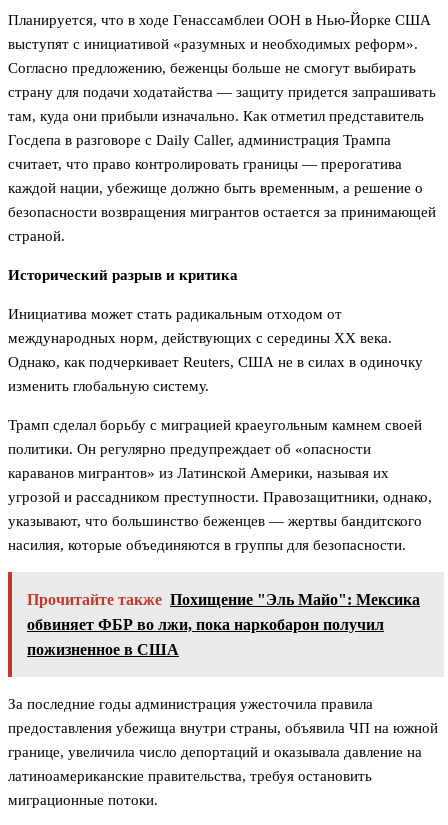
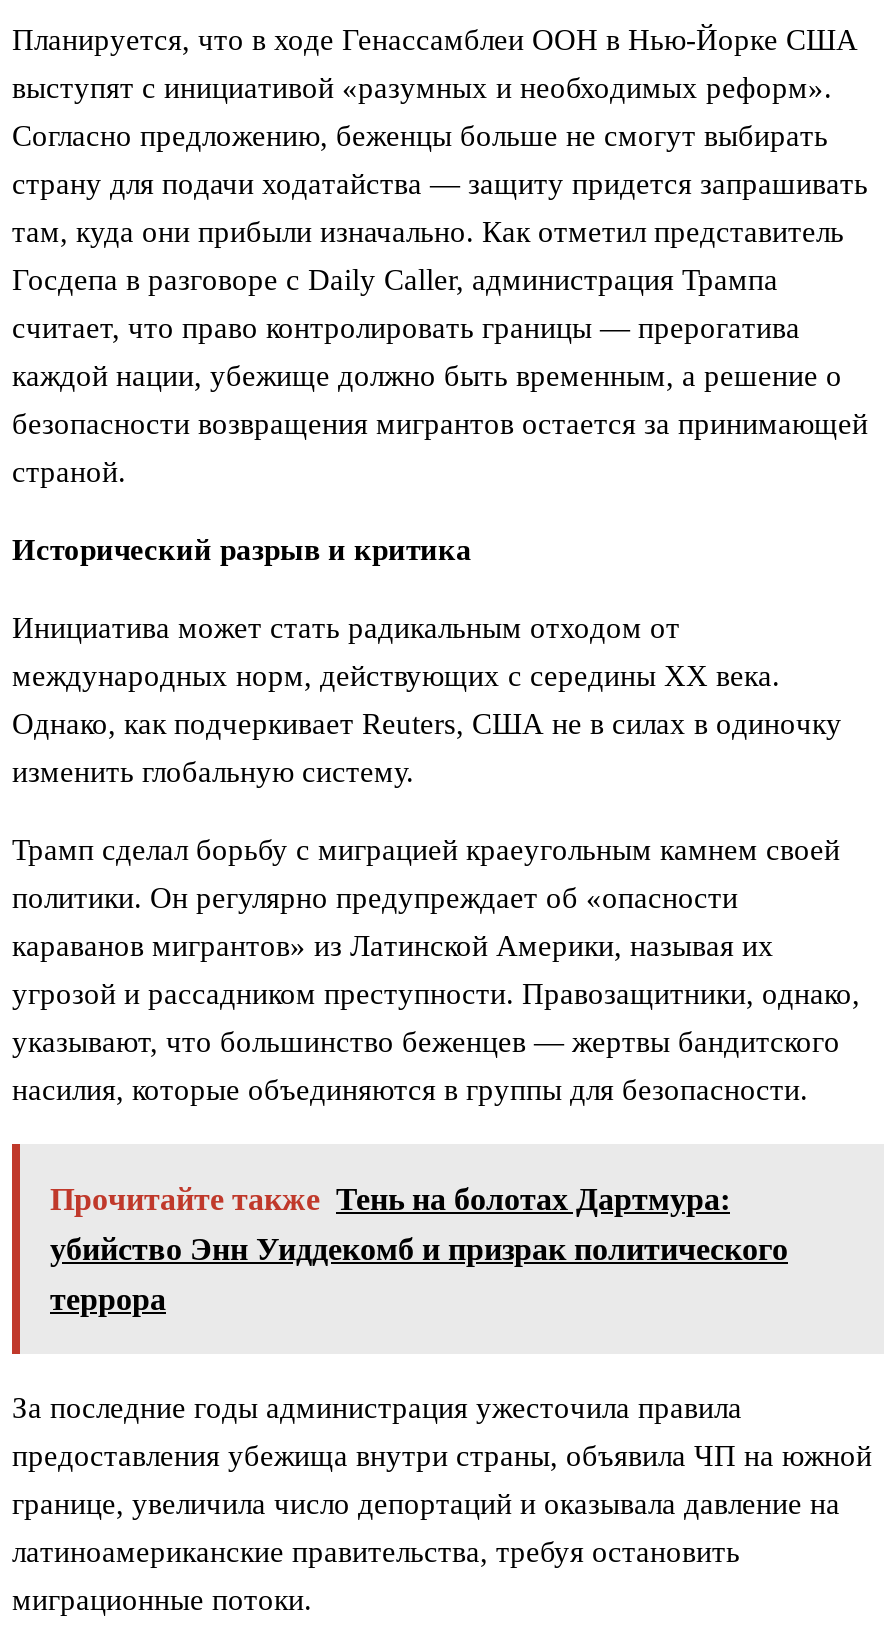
[27,591,420,608] Прочитайте также Похищение "Эль Майо": Мексика -> [50,1183,730,1217] Прочитайте также Тень на болотах Дартмура:
[27,616,384,633] обвиняет ФБР во лжи, пока наркобарон получил -> [50,1233,788,1267] убийство Энн Уиддекомб и призрак политического
[27,641,179,658] пожизненное в США -> [50,1283,166,1317] террора

